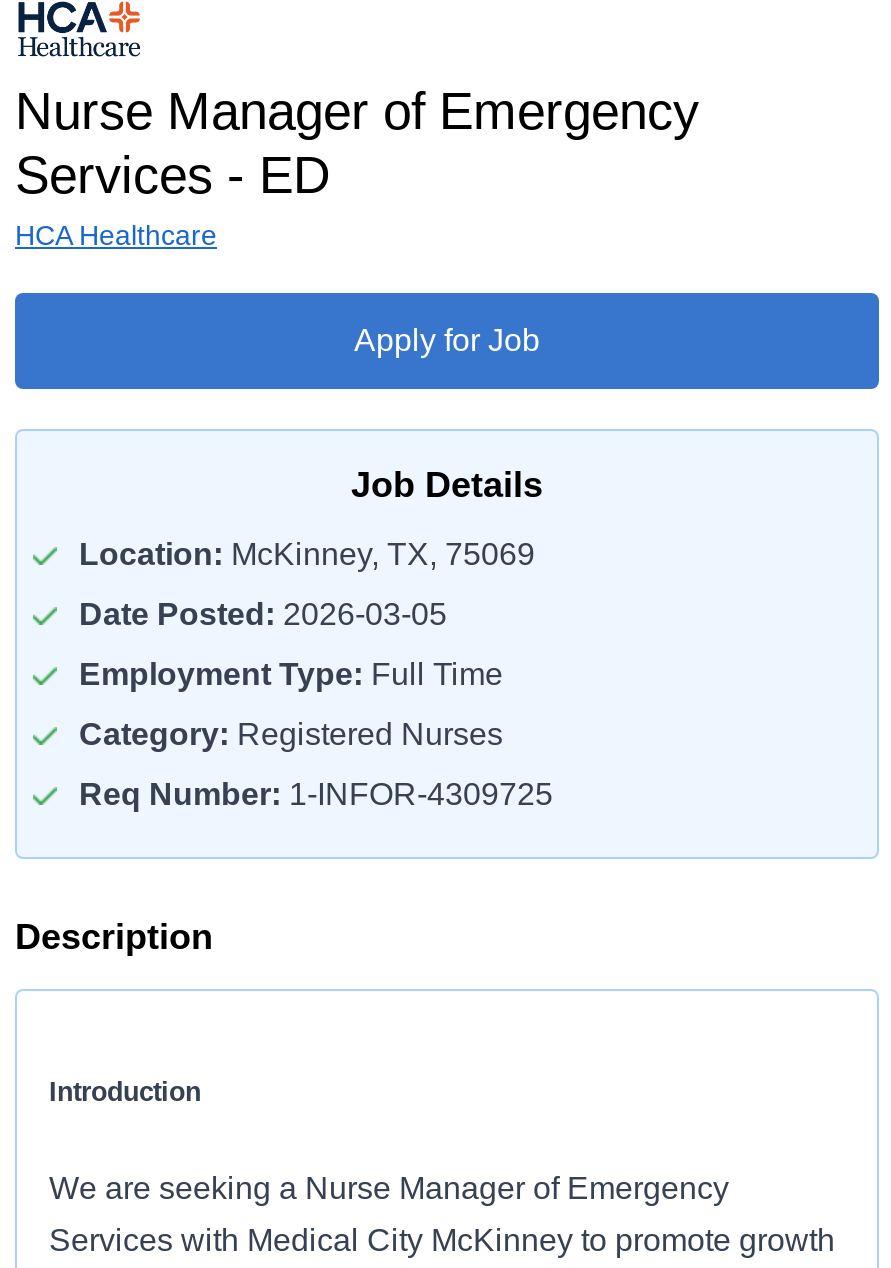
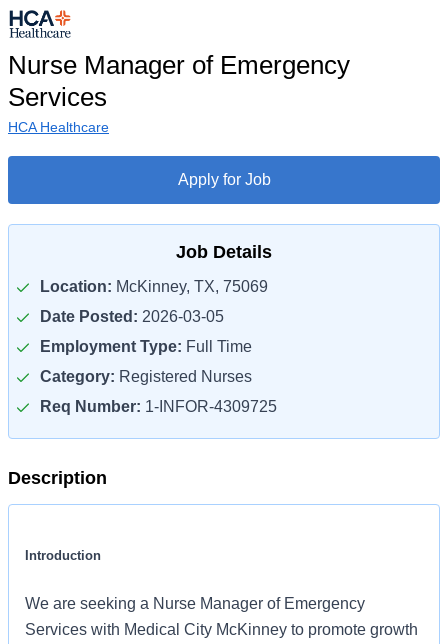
[15,145,331,205] Services - ED -> [8,82,107,112] Services

